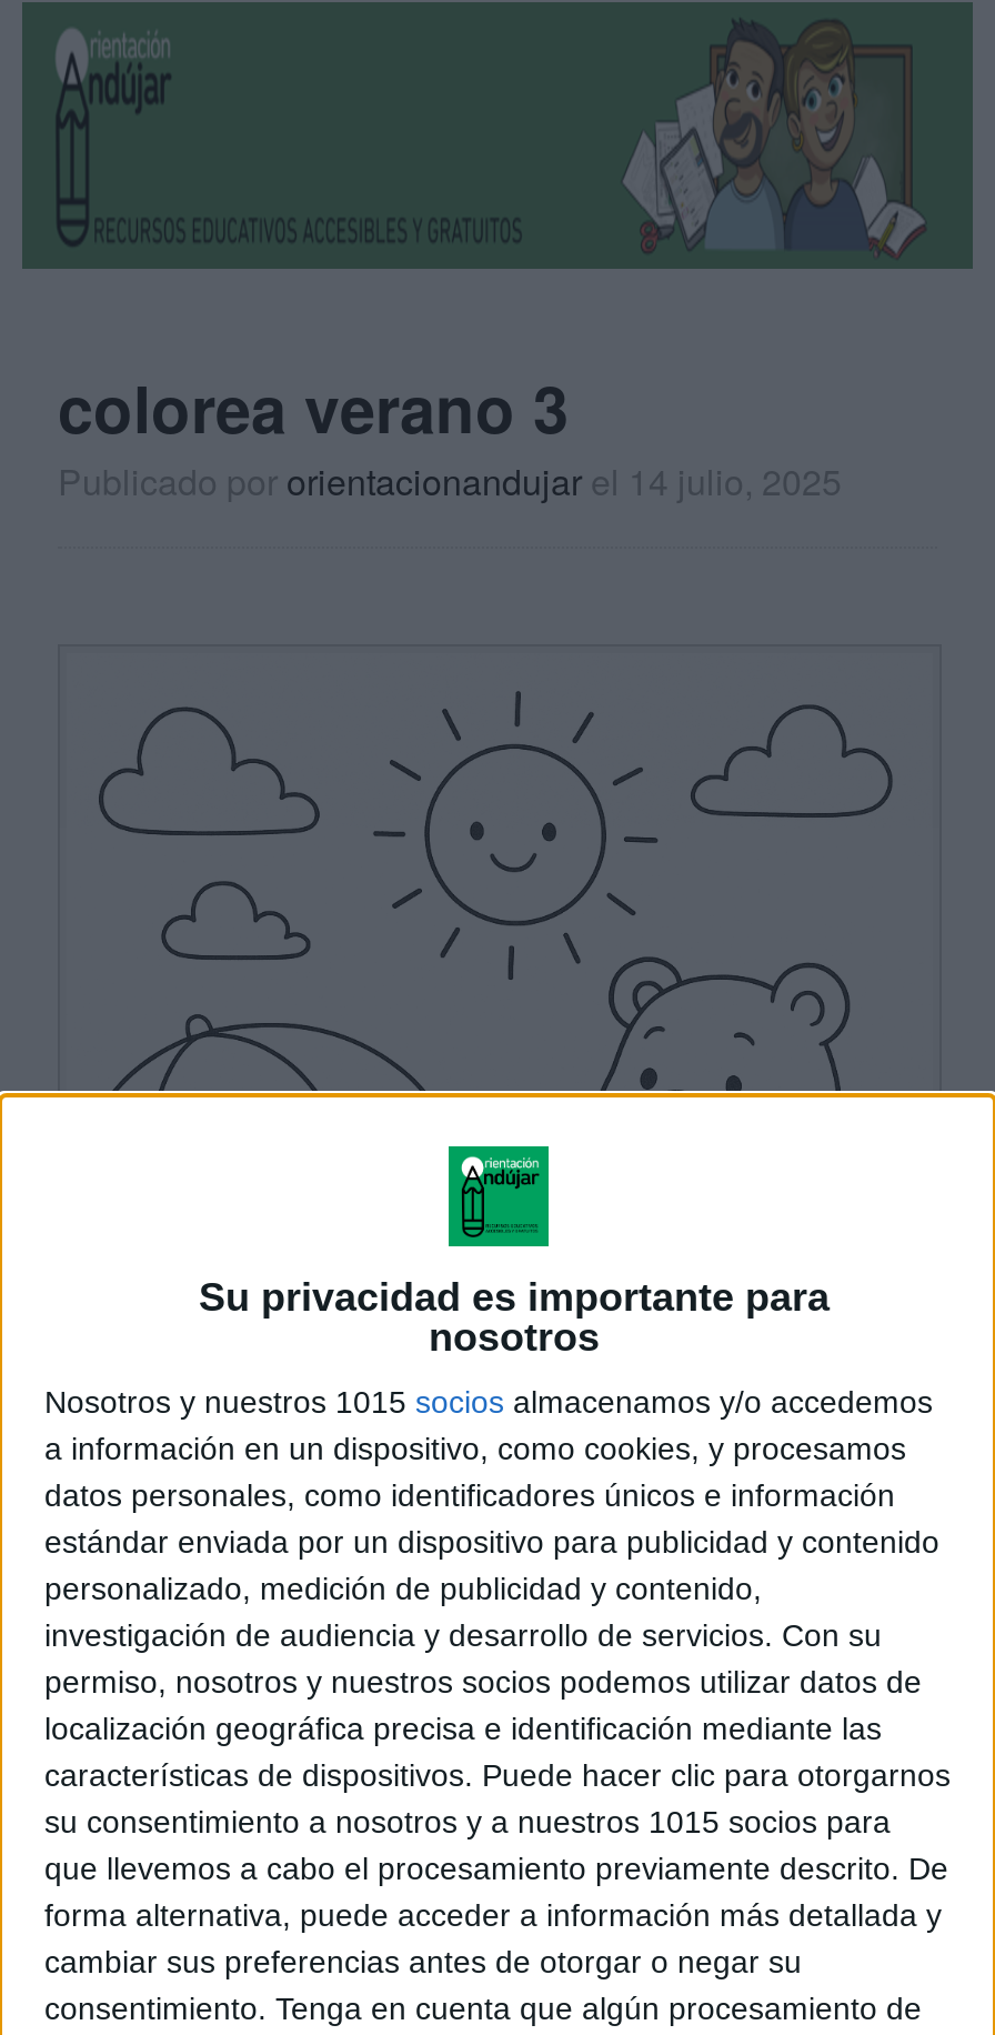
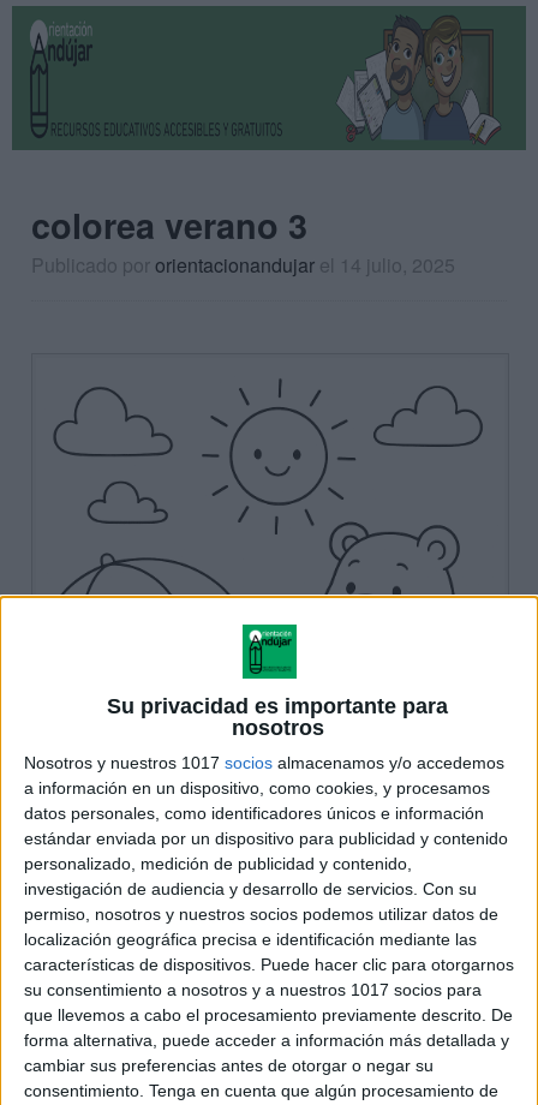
[44,1384,933,1419] Nosotros y nuestros 1015 socios almacenamos y/o accedemos -> [24,753,504,772] Nosotros y nuestros 1017 socios almacenamos y/o accedemos
[44,1804,891,1839] su consentimiento a nosotros y a nuestros 1015 socios para -> [24,980,482,999] su consentimiento a nosotros y a nuestros 1017 socios para

